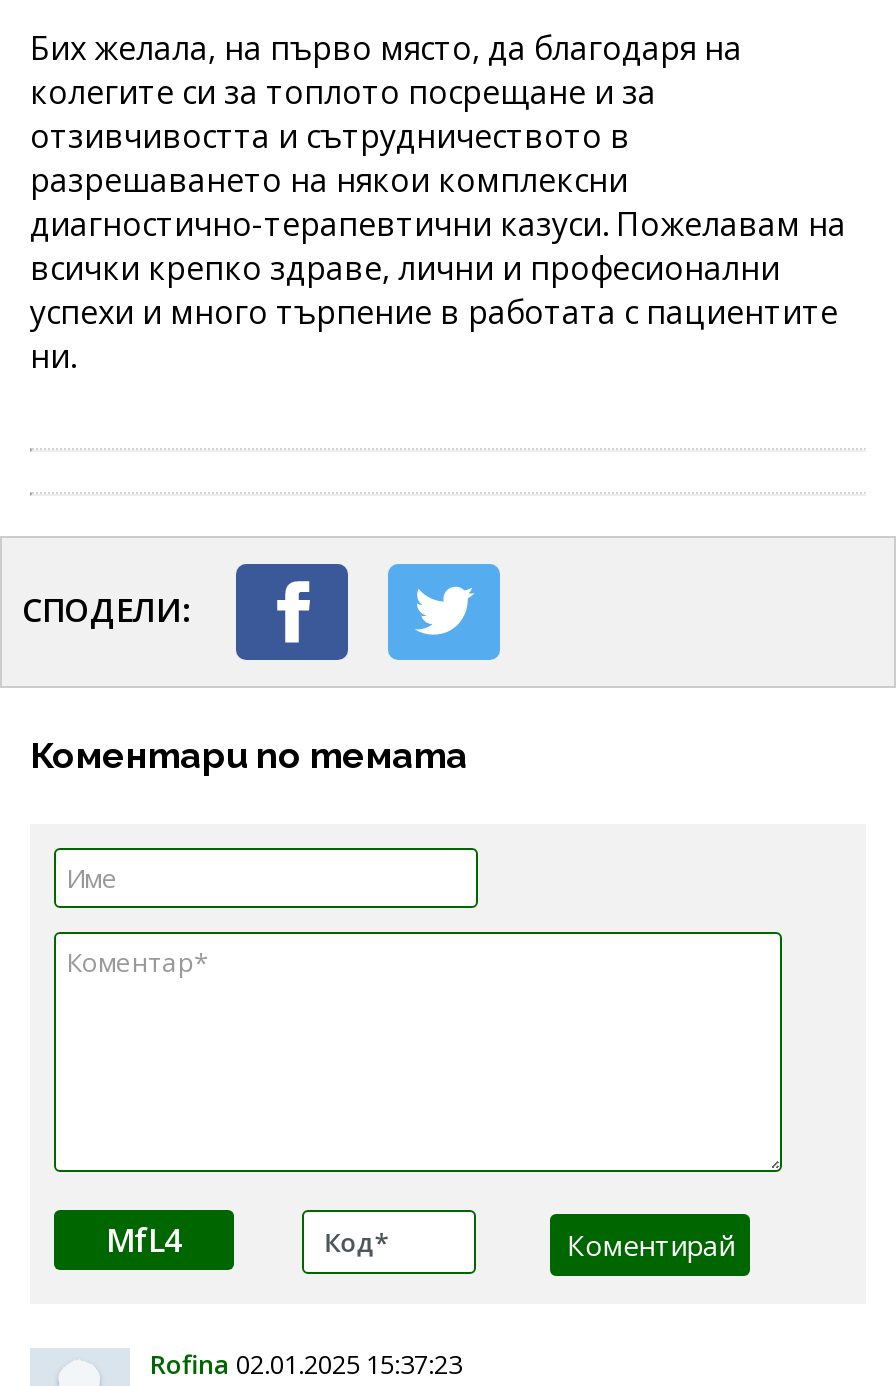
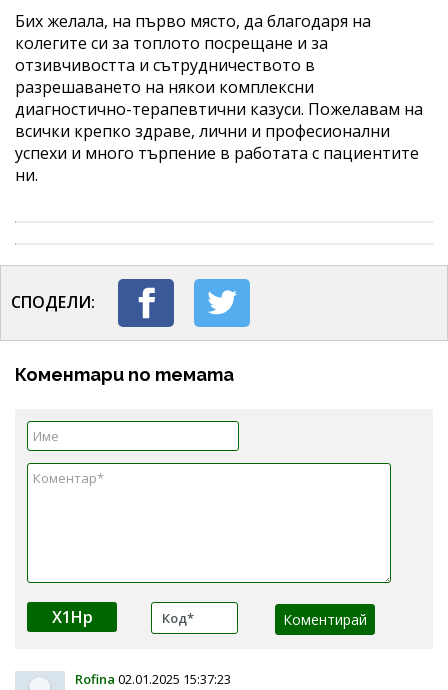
[106,1217,182,1261] MfL4 -> [51,606,92,628] X1Hp

